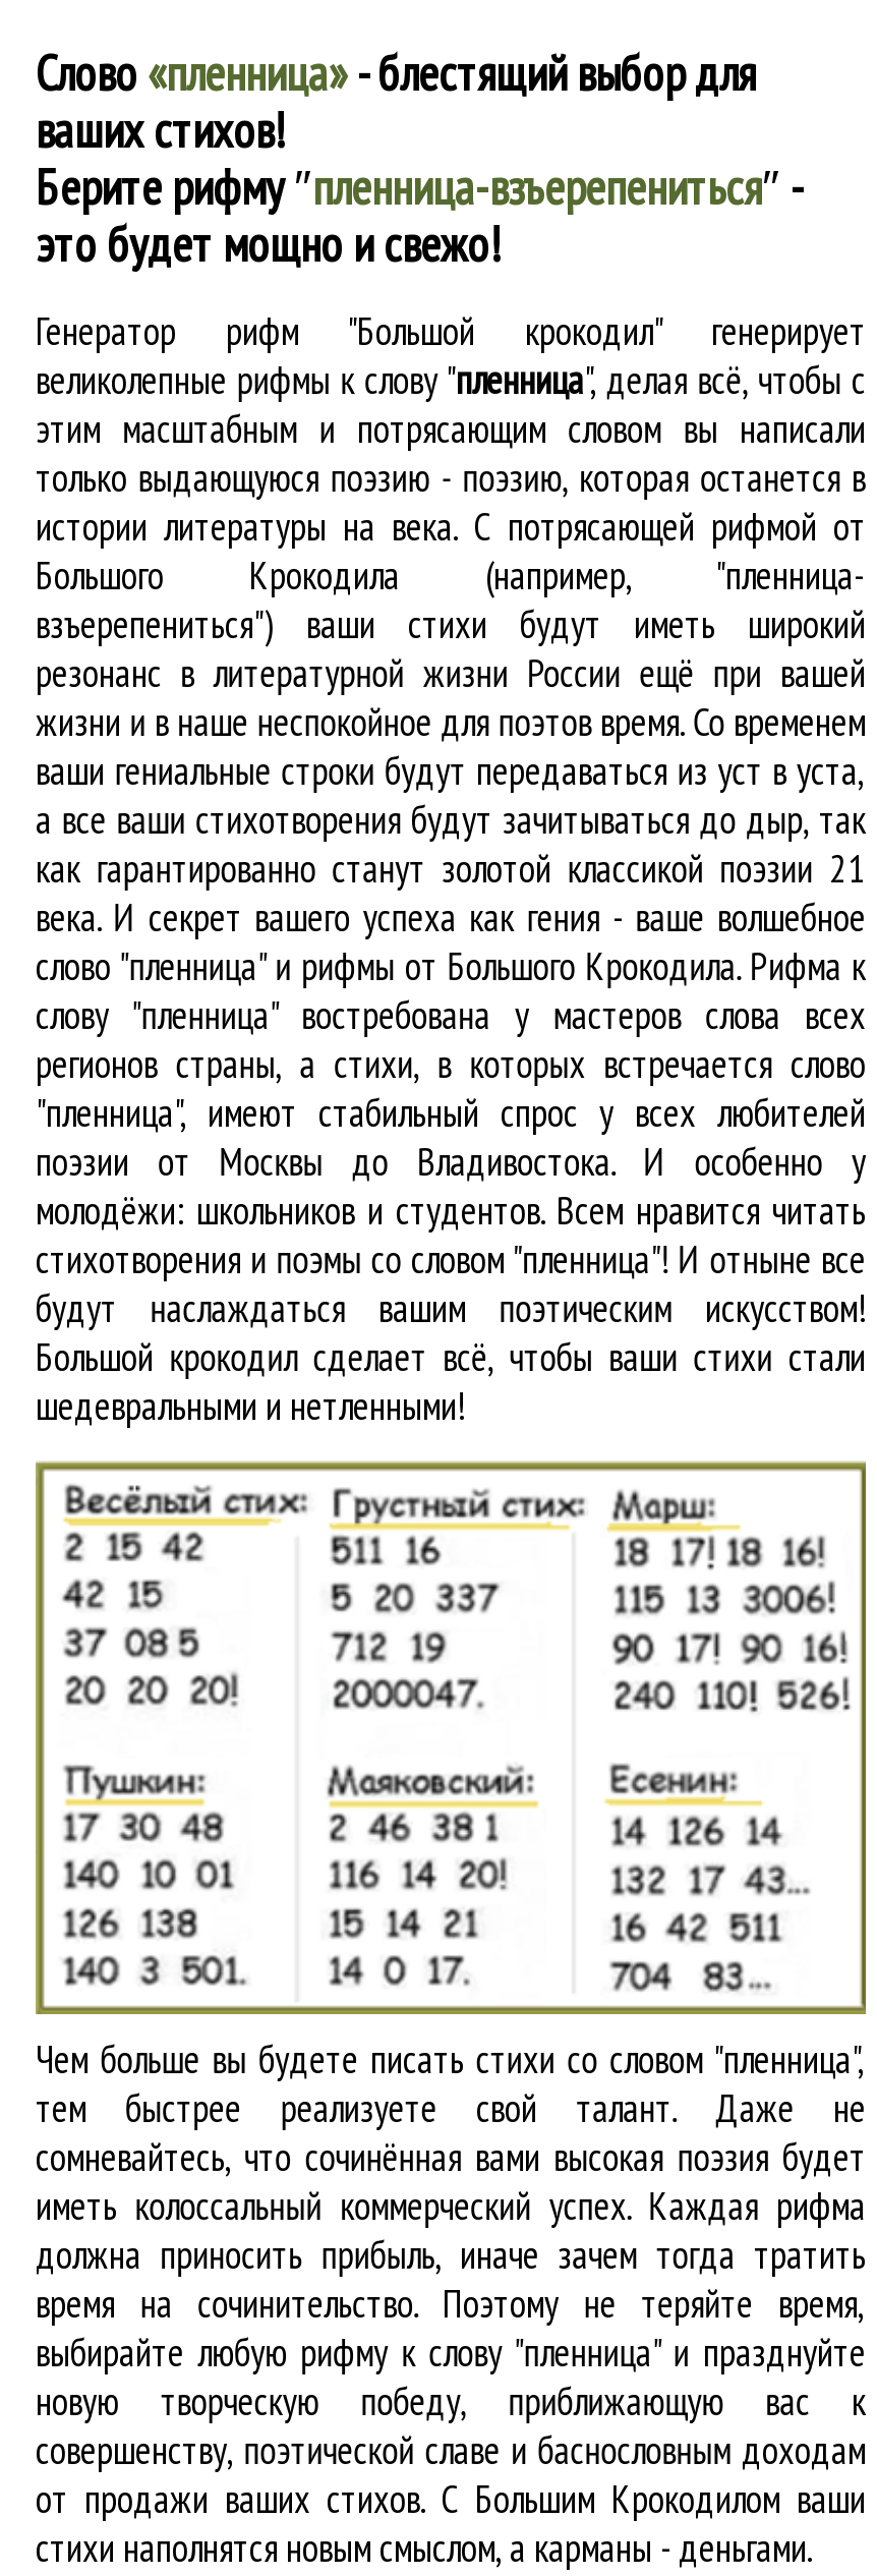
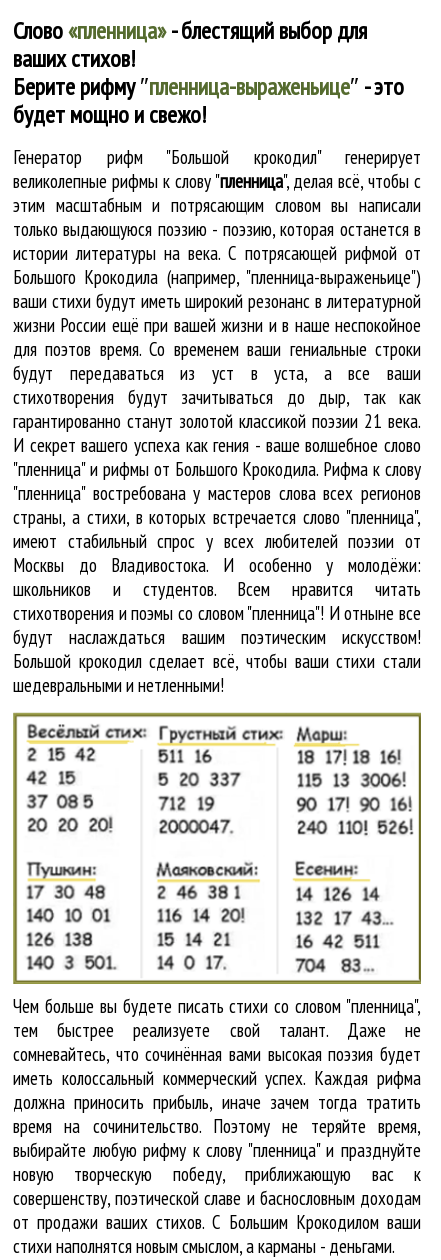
[36,156,801,276] Берите рифму″пленница-взъерепениться″ - | это будет мощно и свежо! -> [13,71,404,130] Берите рифму″пленница-выраженьице″ - это | будет мощно и свежо!
[36,551,866,1235] Большого Крокодила (например, "пленница- | взъерепениться") ваши стихи будут иметь широкий | резонанс в литературной жизни России ещё при вашей | жизни и в наше неспокойное для поэтов время. Со временем | ваши гениальные строки будут передаваться из уст в уста, | а все ваши стихотворения будут зачитываться до дыр, так | как гарантированно станут золотой классикой поэзии 21 | века. И секрет вашего успеха как гения - ваше волшебное | слово "пленница" и рифмы от Большого Крокодила. Рифма к | слову "пленница" востребована у мастеров слова всех | регионов страны, а стихи, в которых встречается слово | "пленница", имеют стабильный спрос у всех любителей | поэзии от Москвы до Владивостока. И особенно у | молодёжи: школьников и студентов. Всем нравится читать -> [13,265,421,601] Большого Крокодила (например, "пленница-выраженьице") | ваши стихи будут иметь широкий резонанс в литературной | жизни России ещё при вашей жизни и в наше неспокойное | для поэтов время. Со временем ваши гениальные строки | будут передаваться из уст в уста, а все ваши | стихотворения будут зачитываться до дыр, так как | гарантированно станут золотой классикой поэзии 21 века. | И секрет вашего успеха как гения - ваше волшебное слово | "пленница" и рифмы от Большого Крокодила. Рифма к слову | "пленница" востребована у мастеров слова всех регионов | страны, а стихи, в которых встречается слово "пленница", | имеют стабильный спрос у всех любителей поэзии от | Москвы до Владивостока. И особенно у молодёжи: | школьников и студентов. Всем нравится читать

